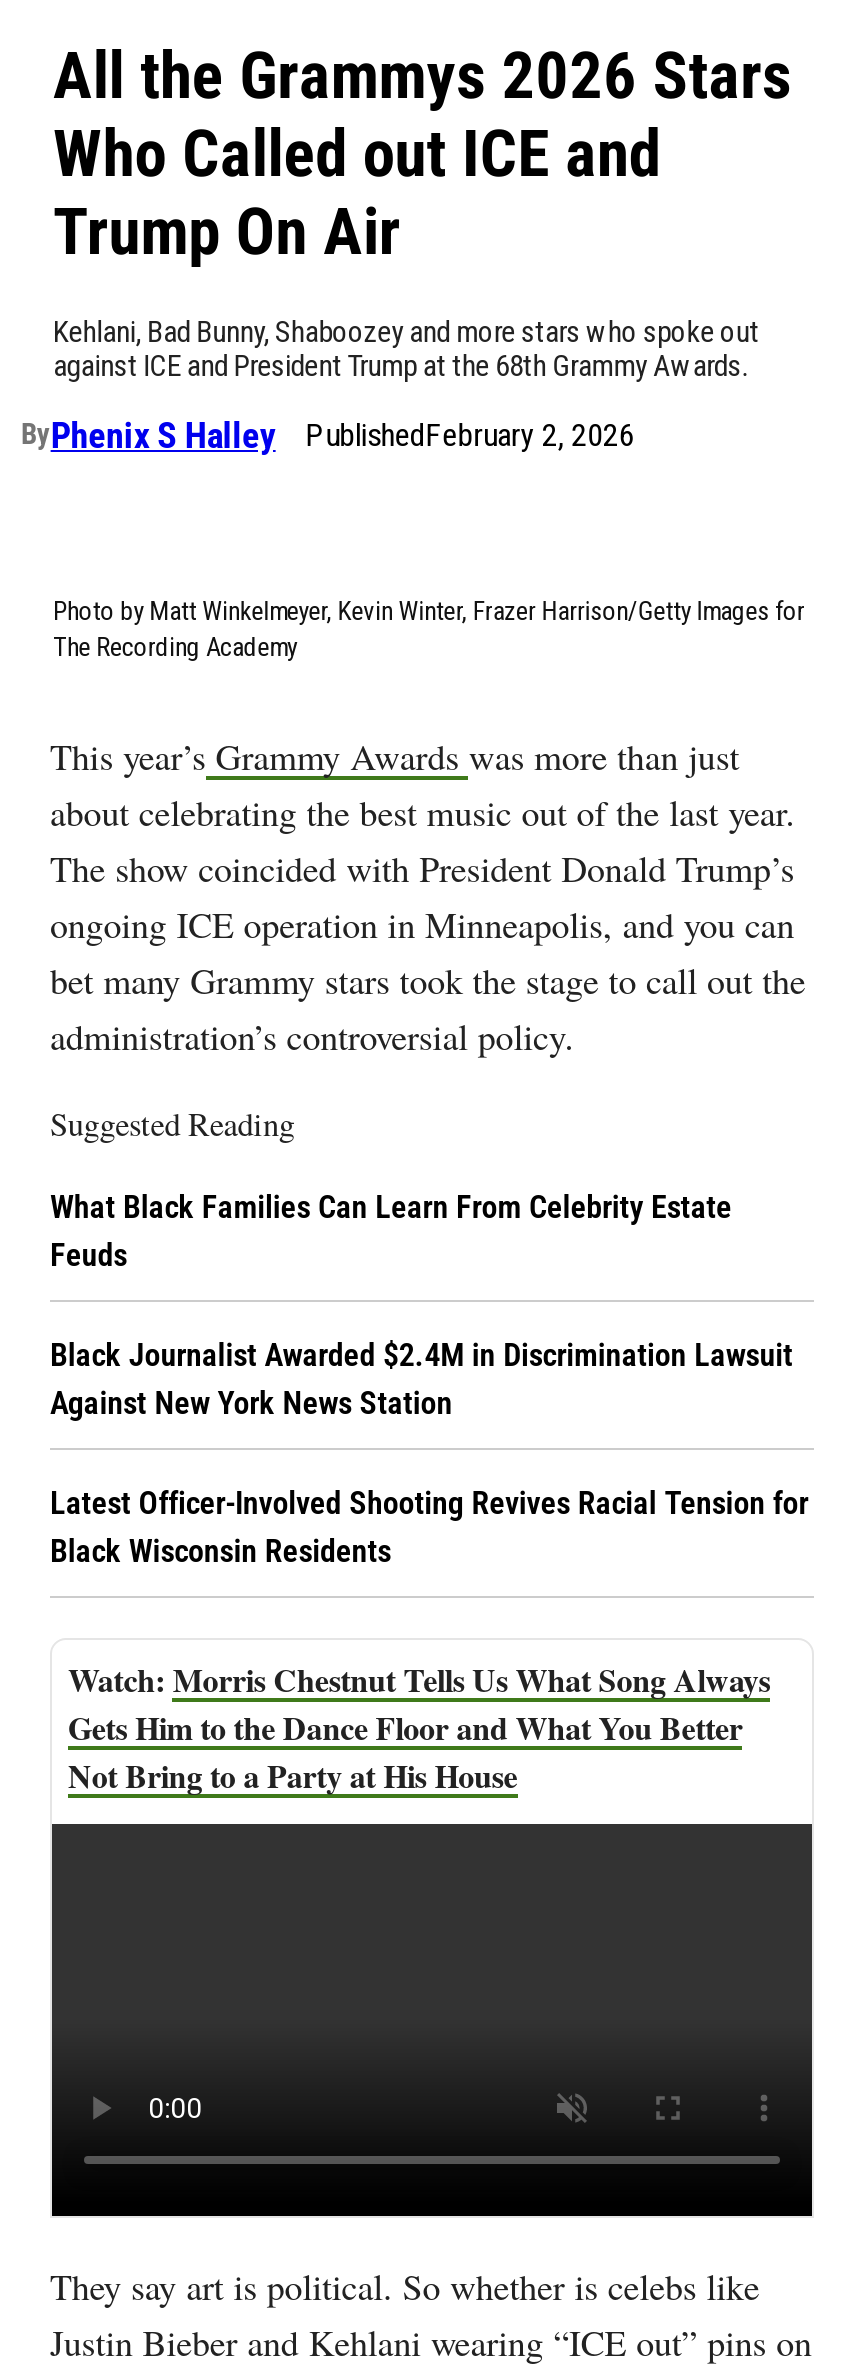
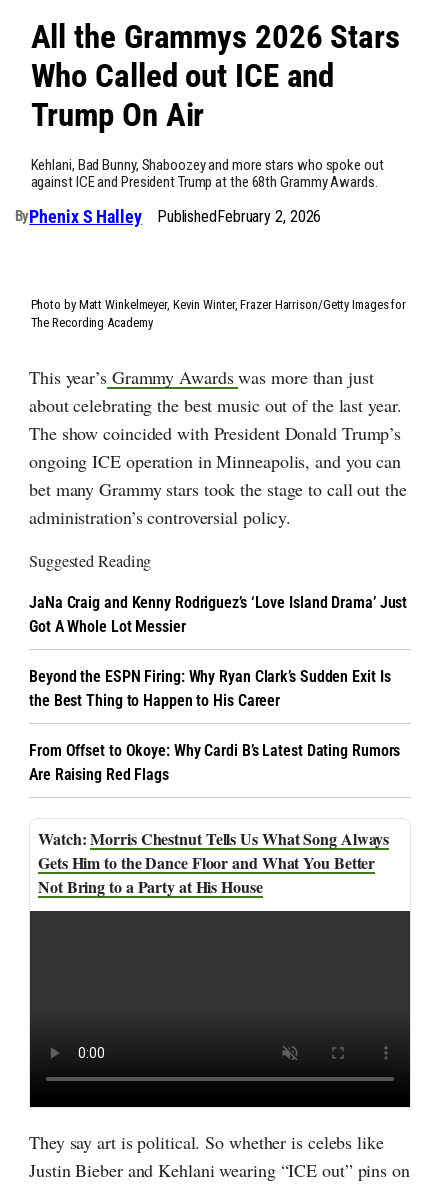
[50,1188,732,1274] What Black Families Can Learn From Celebrity Estate | Feuds -> [29,593,407,636] JaNa Craig and Kenny Rodriguez’s ‘Love Island Drama’ Just | Got A Whole Lot Messier
[50,1336,793,1422] Black Journalist Awarded $2.4M in Discrimination Lawsuit | Against New York News Station -> [29,667,390,710] Beyond the ESPN Firing: Why Ryan Clark’s Sudden Exit Is | the Best Thing to Happen to His Career
[50,1484,808,1570] Latest Officer-Involved Shooting Revives Racial Tension for | Black Wisconsin Residents -> [29,741,400,784] From Offset to Okoye: Why Cardi B’s Latest Dating Rumors | Are Raising Red Flags

